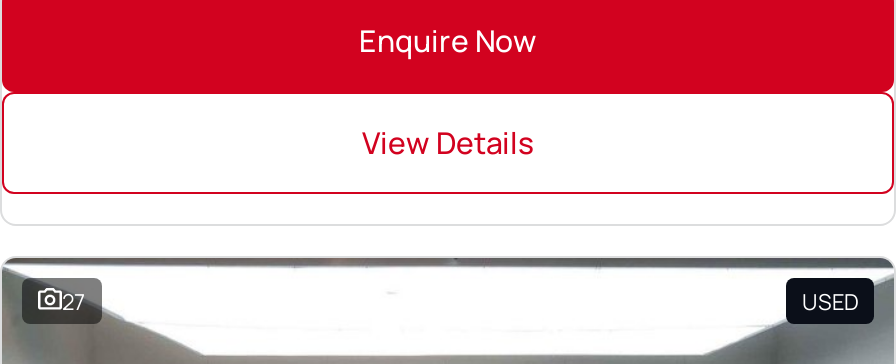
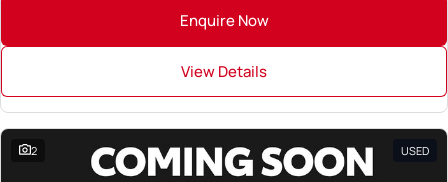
[62,285,86,315] 27 -> [31,143,37,158] 2

